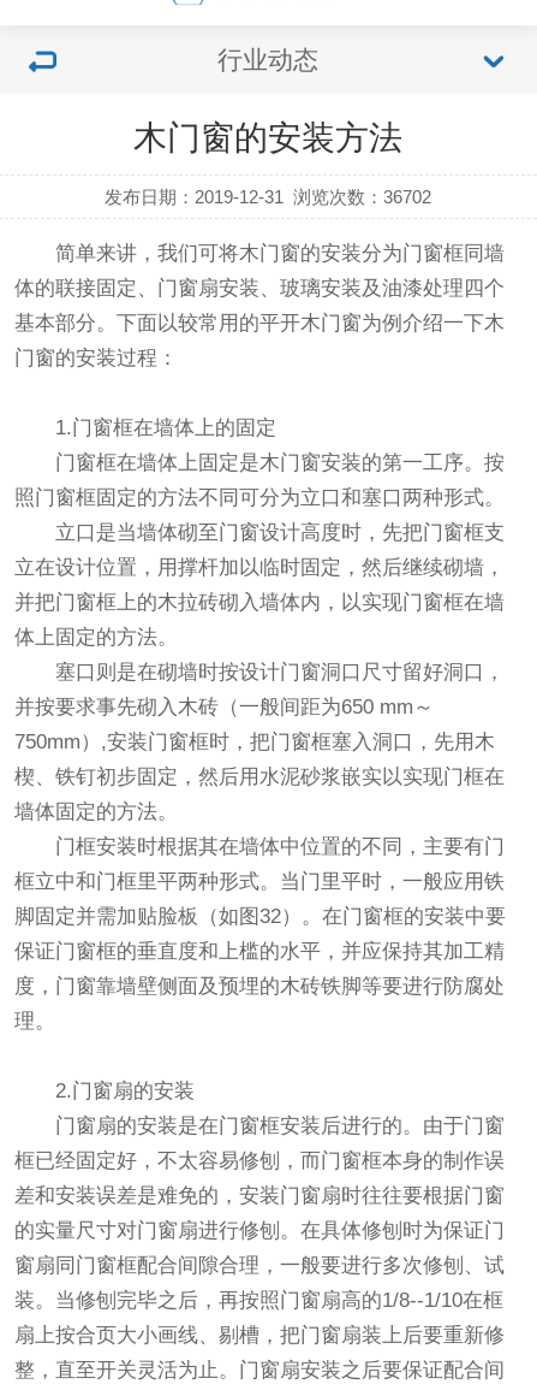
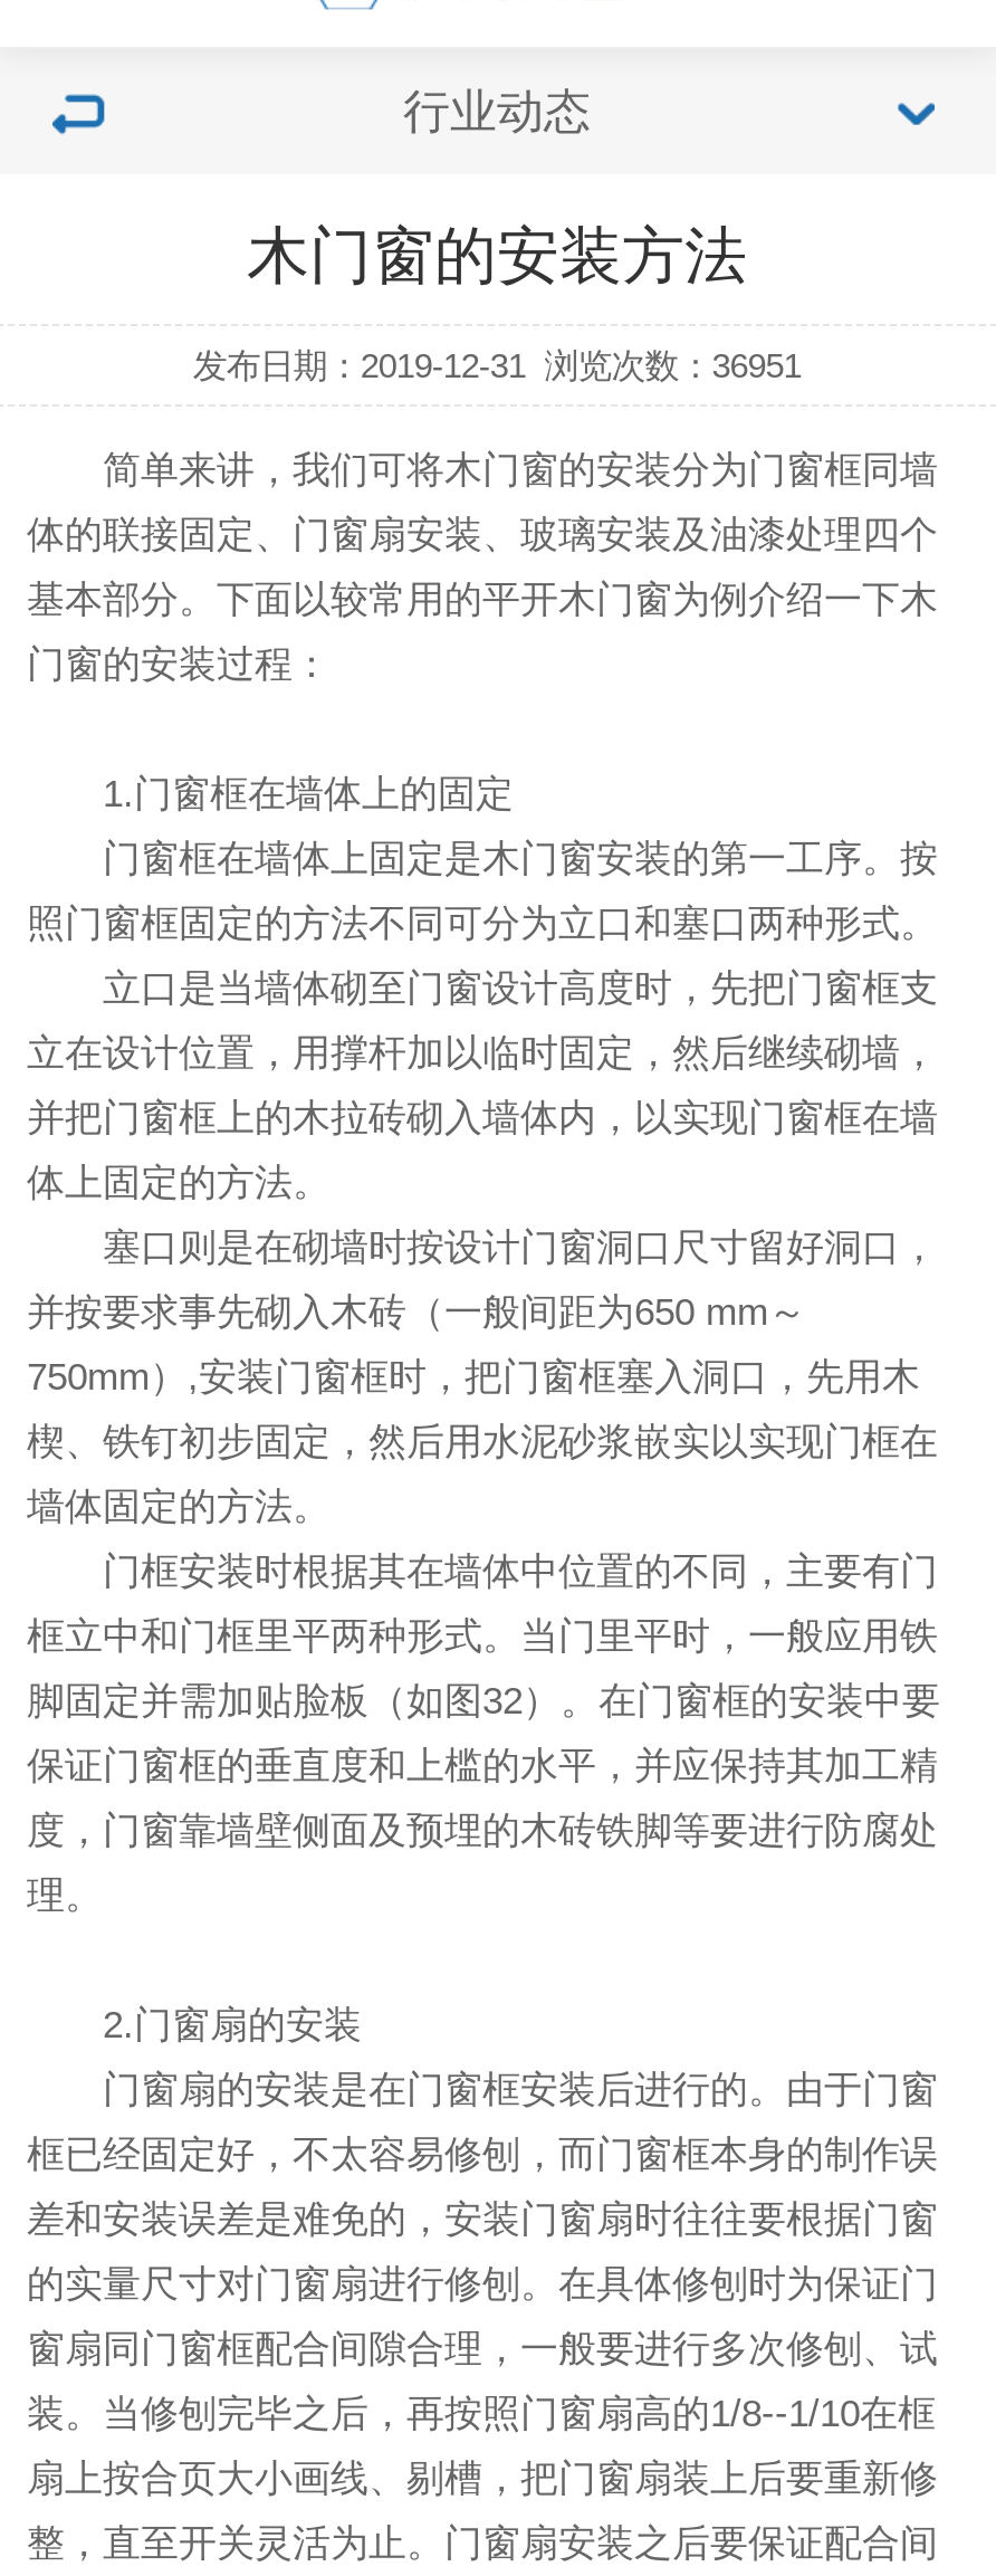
[104,187,432,207] 发布日期：2019-12-31 浏览次数：36702 -> [193,346,801,384] 发布日期：2019-12-31 浏览次数：36951

